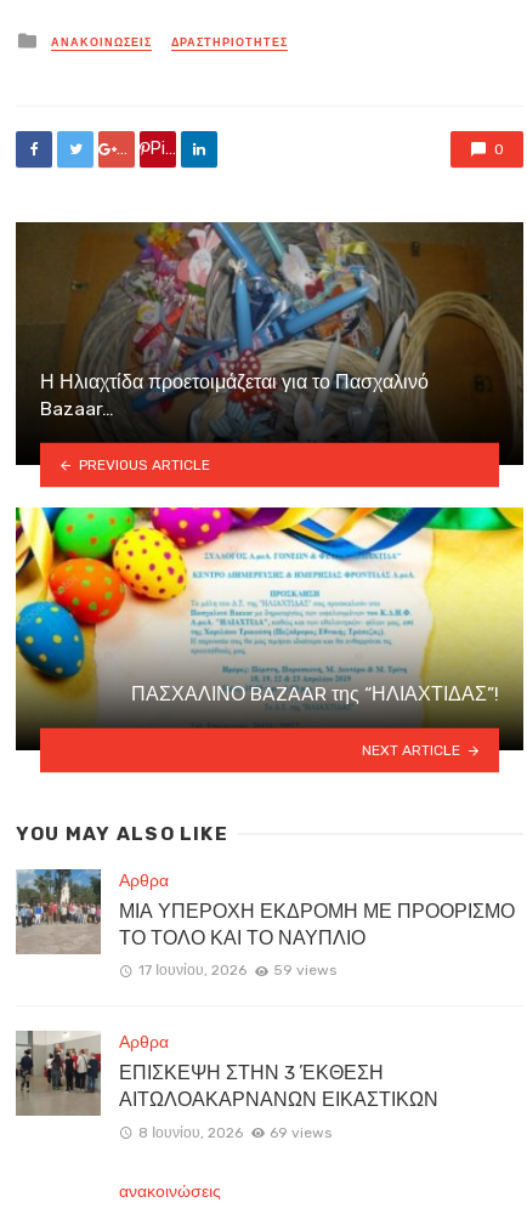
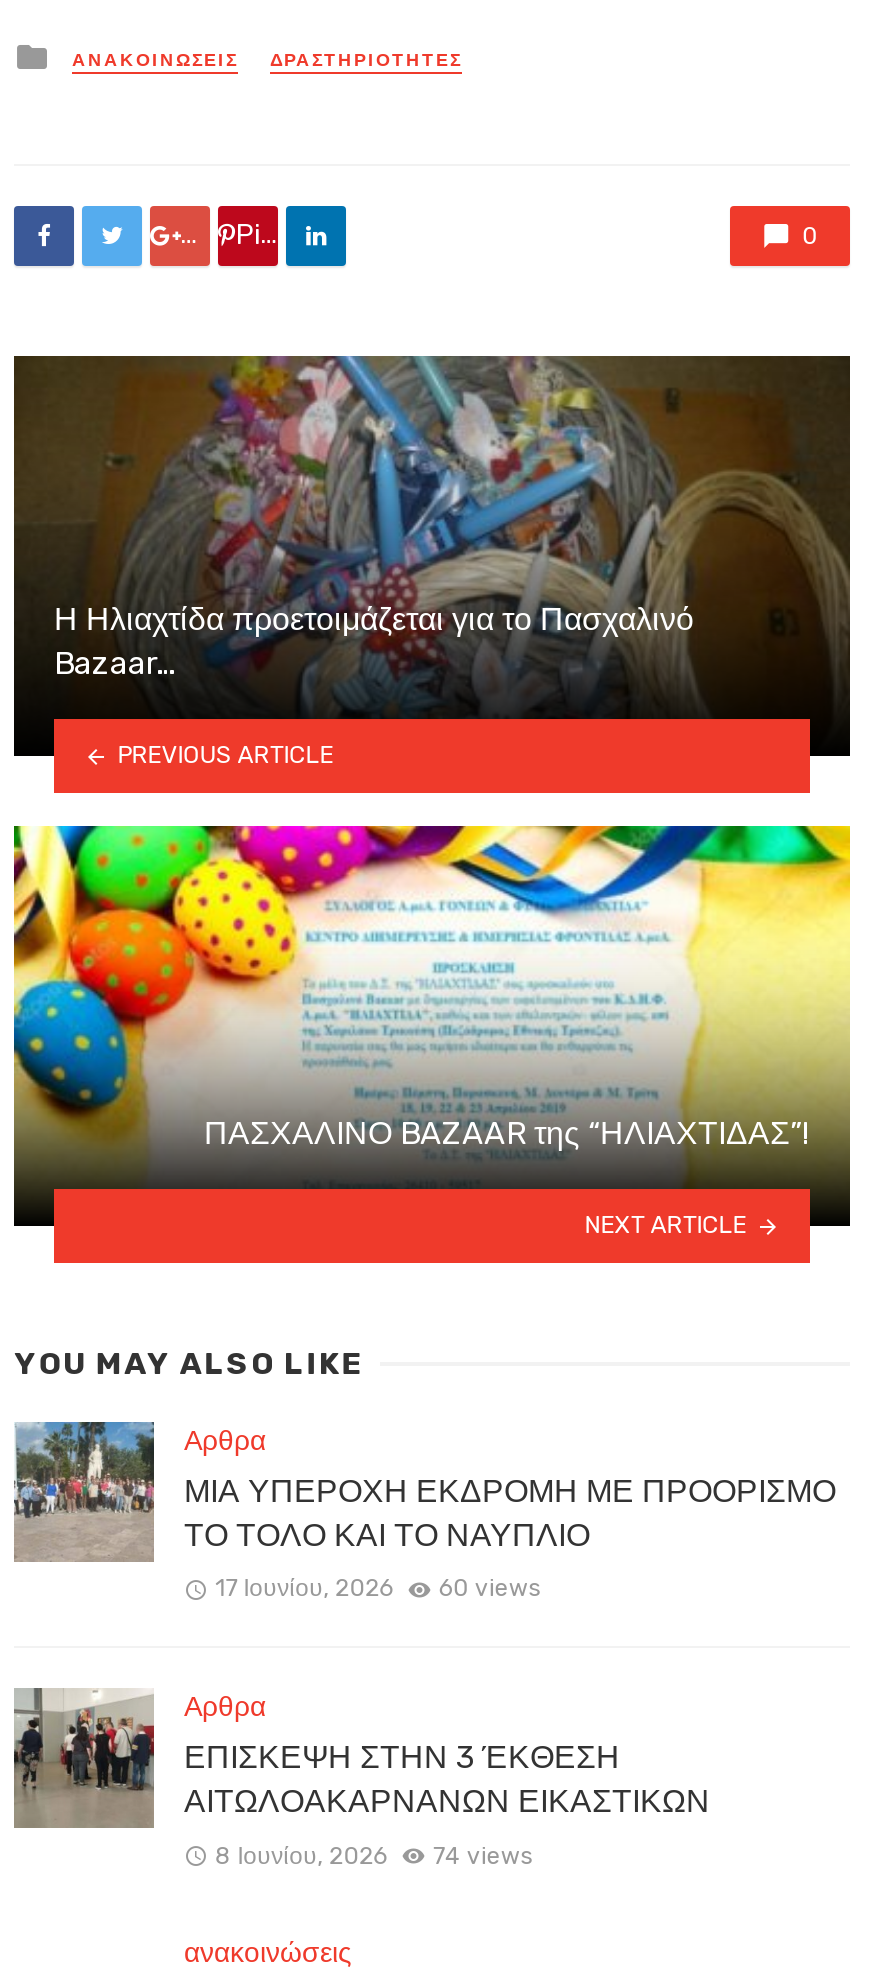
[138,962,337,979] 17 Ιουνίου, 2026 59 views -> [215,1575,541,1603] 17 Ιουνίου, 2026 60 views
[138,1124,332,1141] 8 Ιουνίου, 2026 69 views -> [215,1841,533,1869] 8 Ιουνίου, 2026 74 views

